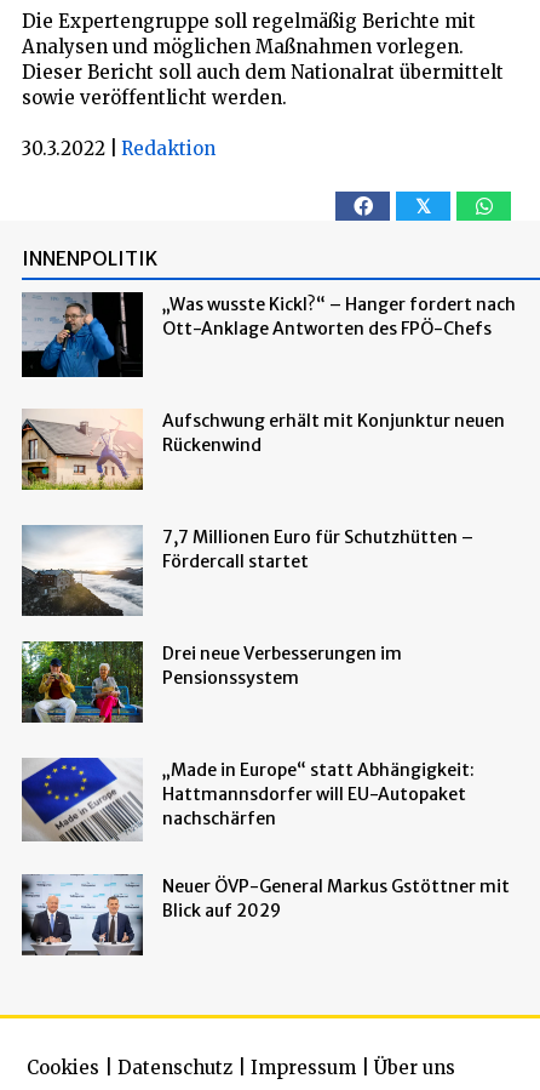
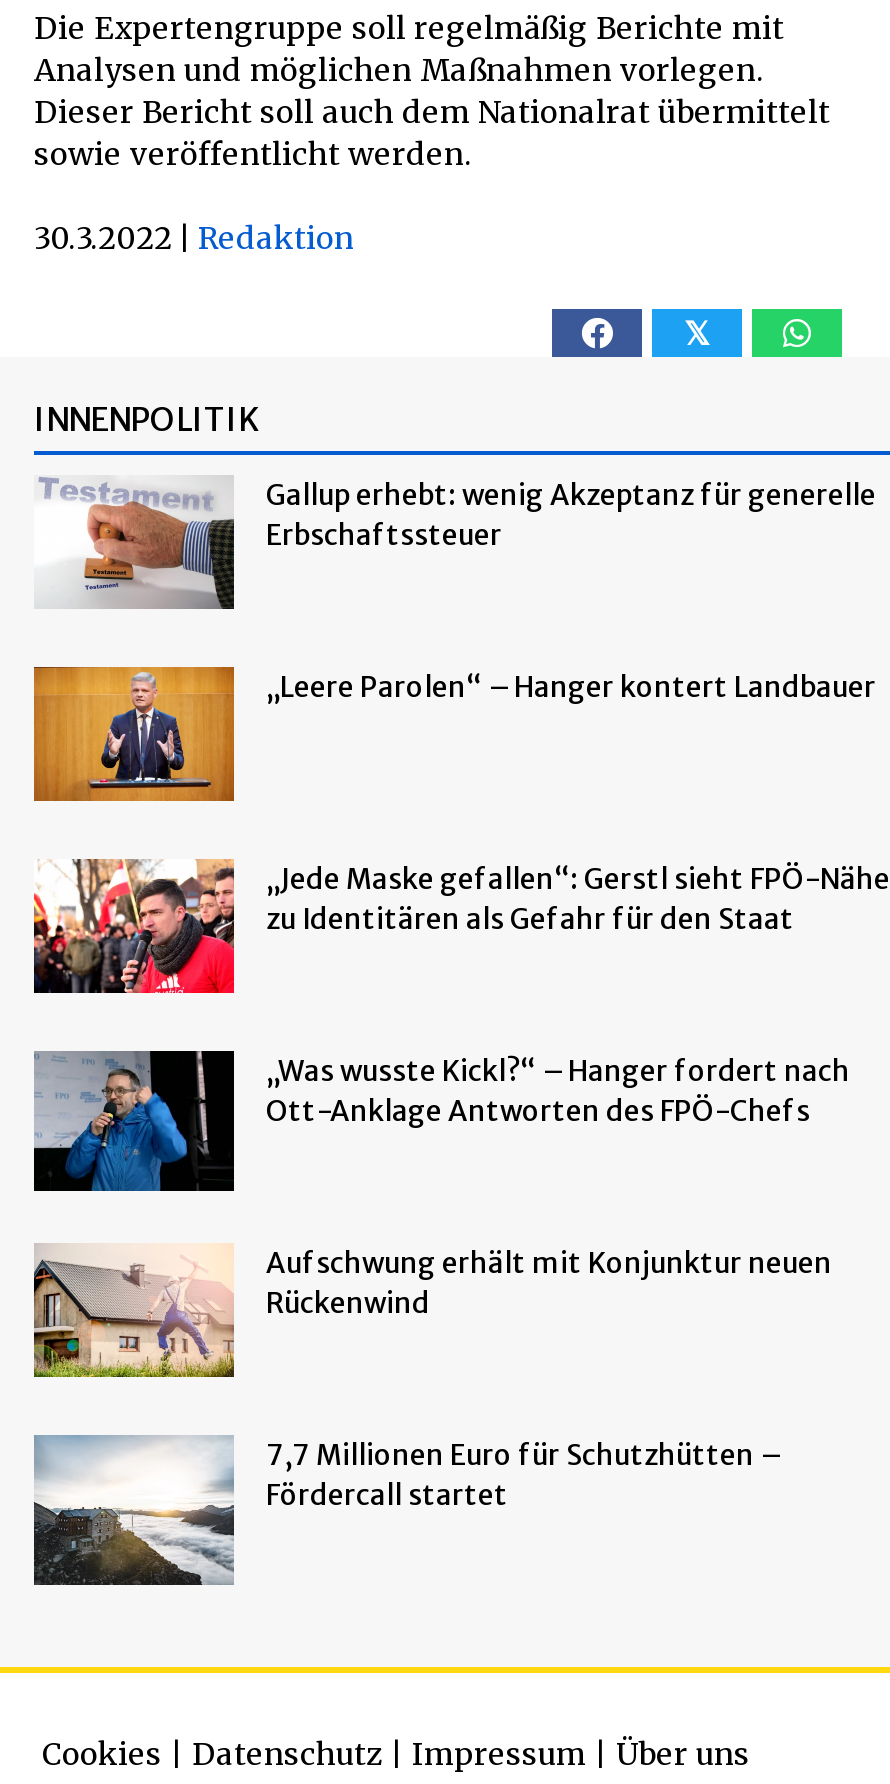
none -> [32,665,876,803] [image] | „Leere Parolen“ – Hanger kontert Landbauer
none -> [32,857,890,995] [image] | „Jede Maske gefallen“: Gerstl sieht FPÖ-Nähe | zu Identitären als Gefahr für den Staat
none -> [36,475,876,611] [image] | Gallup erhebt: wenig Akzeptanz für generelle | Erbschaftssteuer
moved [22,292,516,572] -> [34,1051,850,1513]: [image] | „Was wusste Kickl?“ – Hanger fordert nach | Ott-Anklage Antworten des FPÖ-Chefs | Aufschwung erhält mit Konjunktur neuen | Rückenwind | 7,7 Millionen Euro für Schutzhütten – | Fördercall startet
[21,640,402,724] [image] | Drei neue Verbesserungen im | Pensionssystem -> none
[21,757,510,921] [image] | „Made in Europe“ statt Abhängigkeit: | Hattmannsdorfer will EU-Autopaket | nachschärfen | Neuer ÖVP-General Markus Gstöttner mit | Blick auf 2029 -> none
[21,874,143,957] [image] -> none

